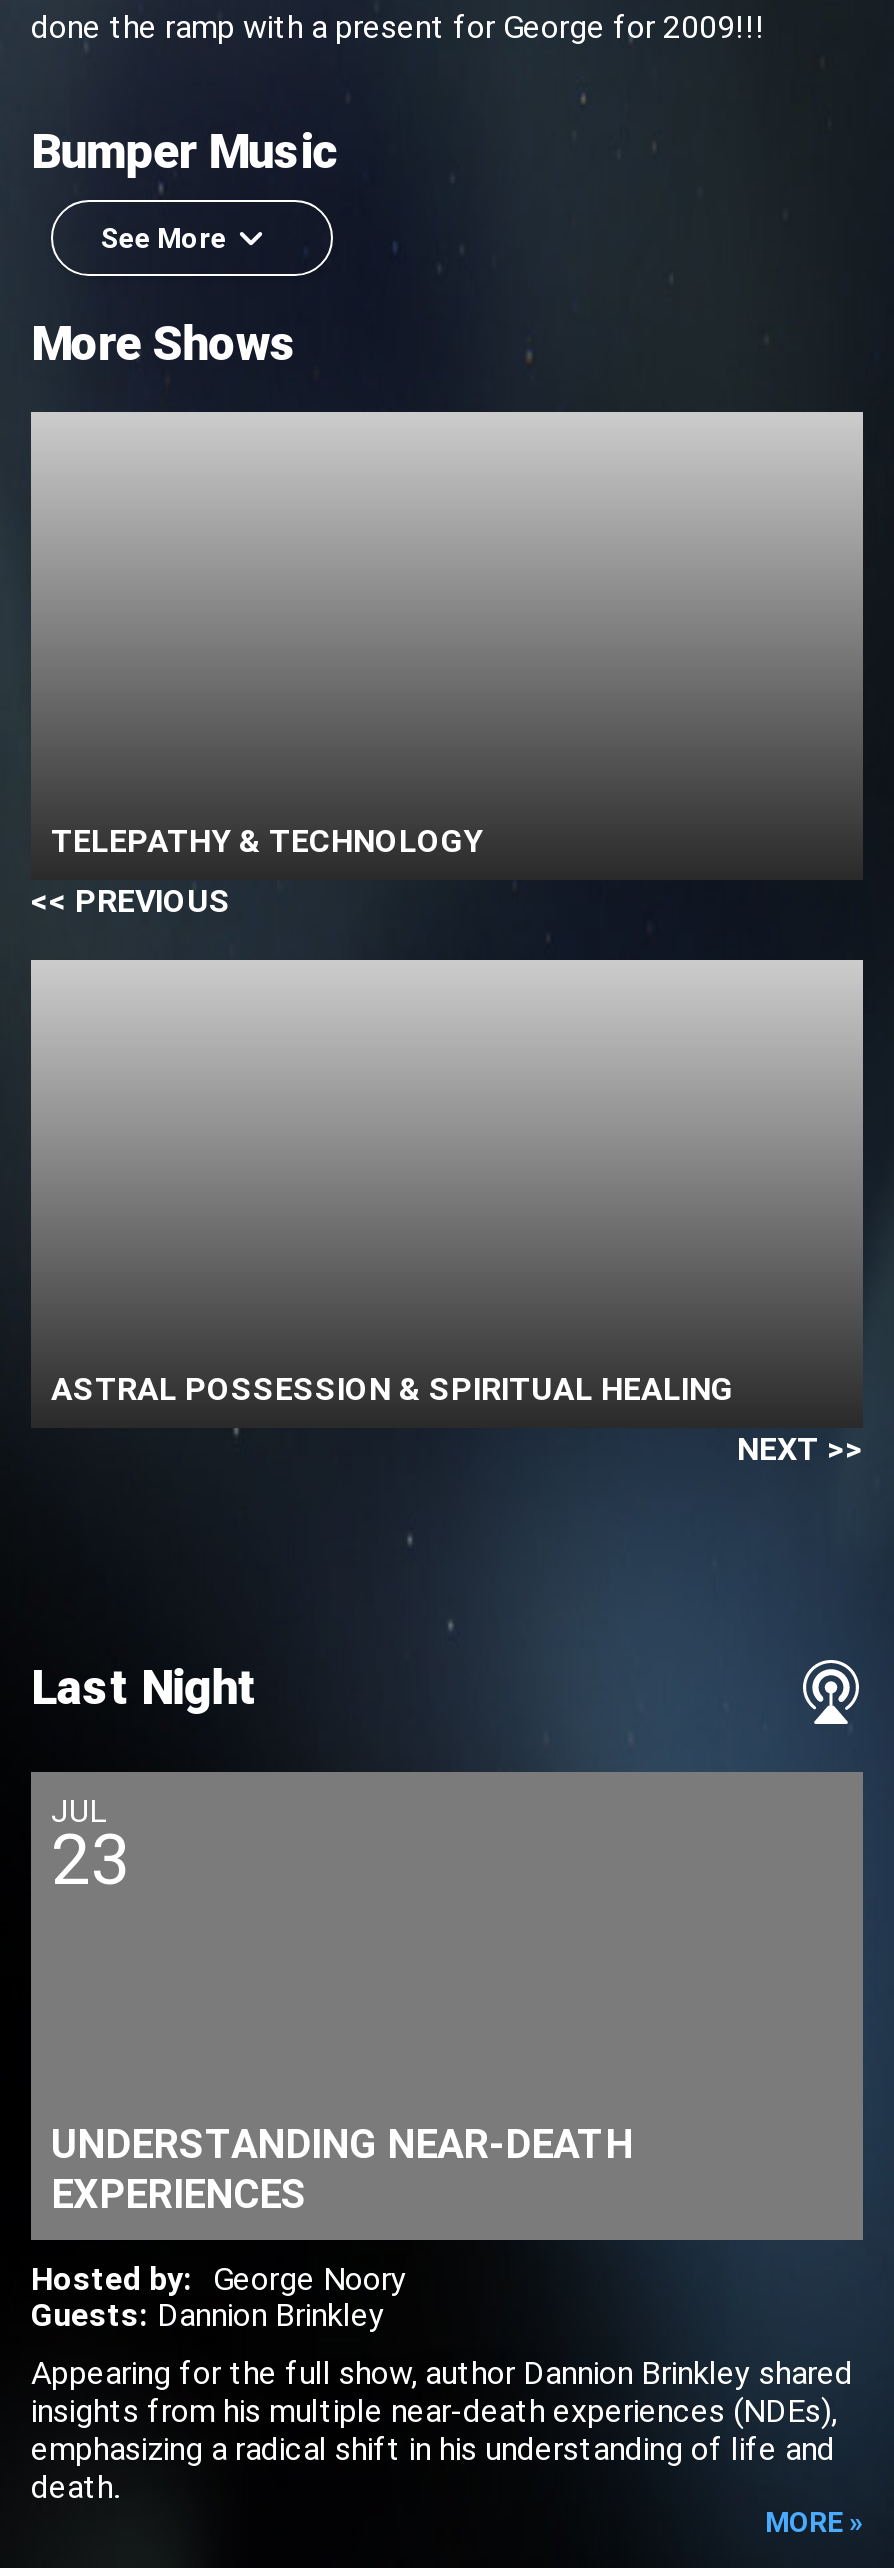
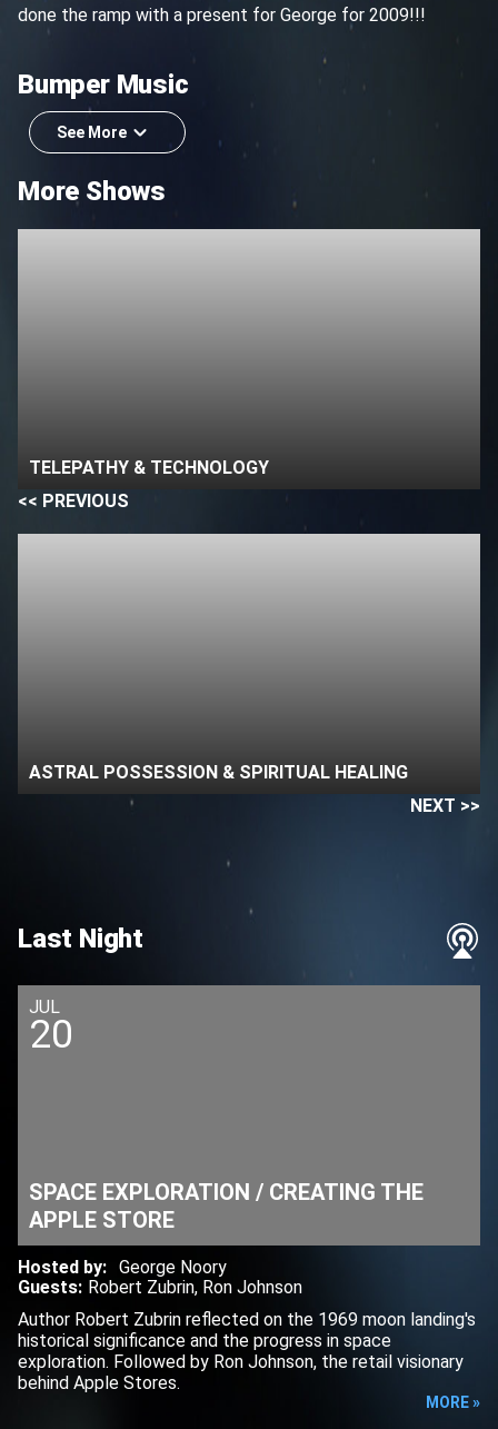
[51,1819,131,1901] 23 -> [29,1012,73,1057] 20
[51,2119,633,2217] UNDERSTANDING NEAR-DEATH | EXPERIENCES -> [29,1178,424,1233] SPACE EXPLORATION / CREATING THE | APPLE STORE
[31,2295,385,2333] Guests: Dannion Brinkley -> [18,1276,302,1297] Guests: Robert Zubrin, Ron Johnson
[31,2353,853,2505] Appearing for the full show, author Dannion Brinkley shared | insights from his multiple near-death experiences (NDEs), | emphasizing a radical shift in his understanding of life and | death. -> [18,1309,476,1393] Author Robert Zubrin reflected on the 1969 moon landing's | historical significance and the progress in space | exploration. Followed by Ron Johnson, the retail visionary | behind Apple Stores.

